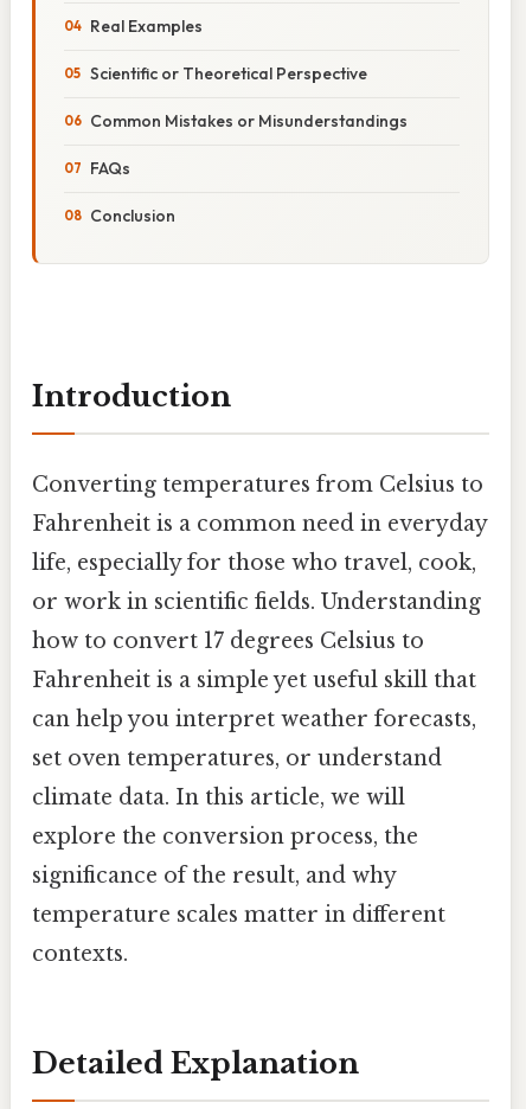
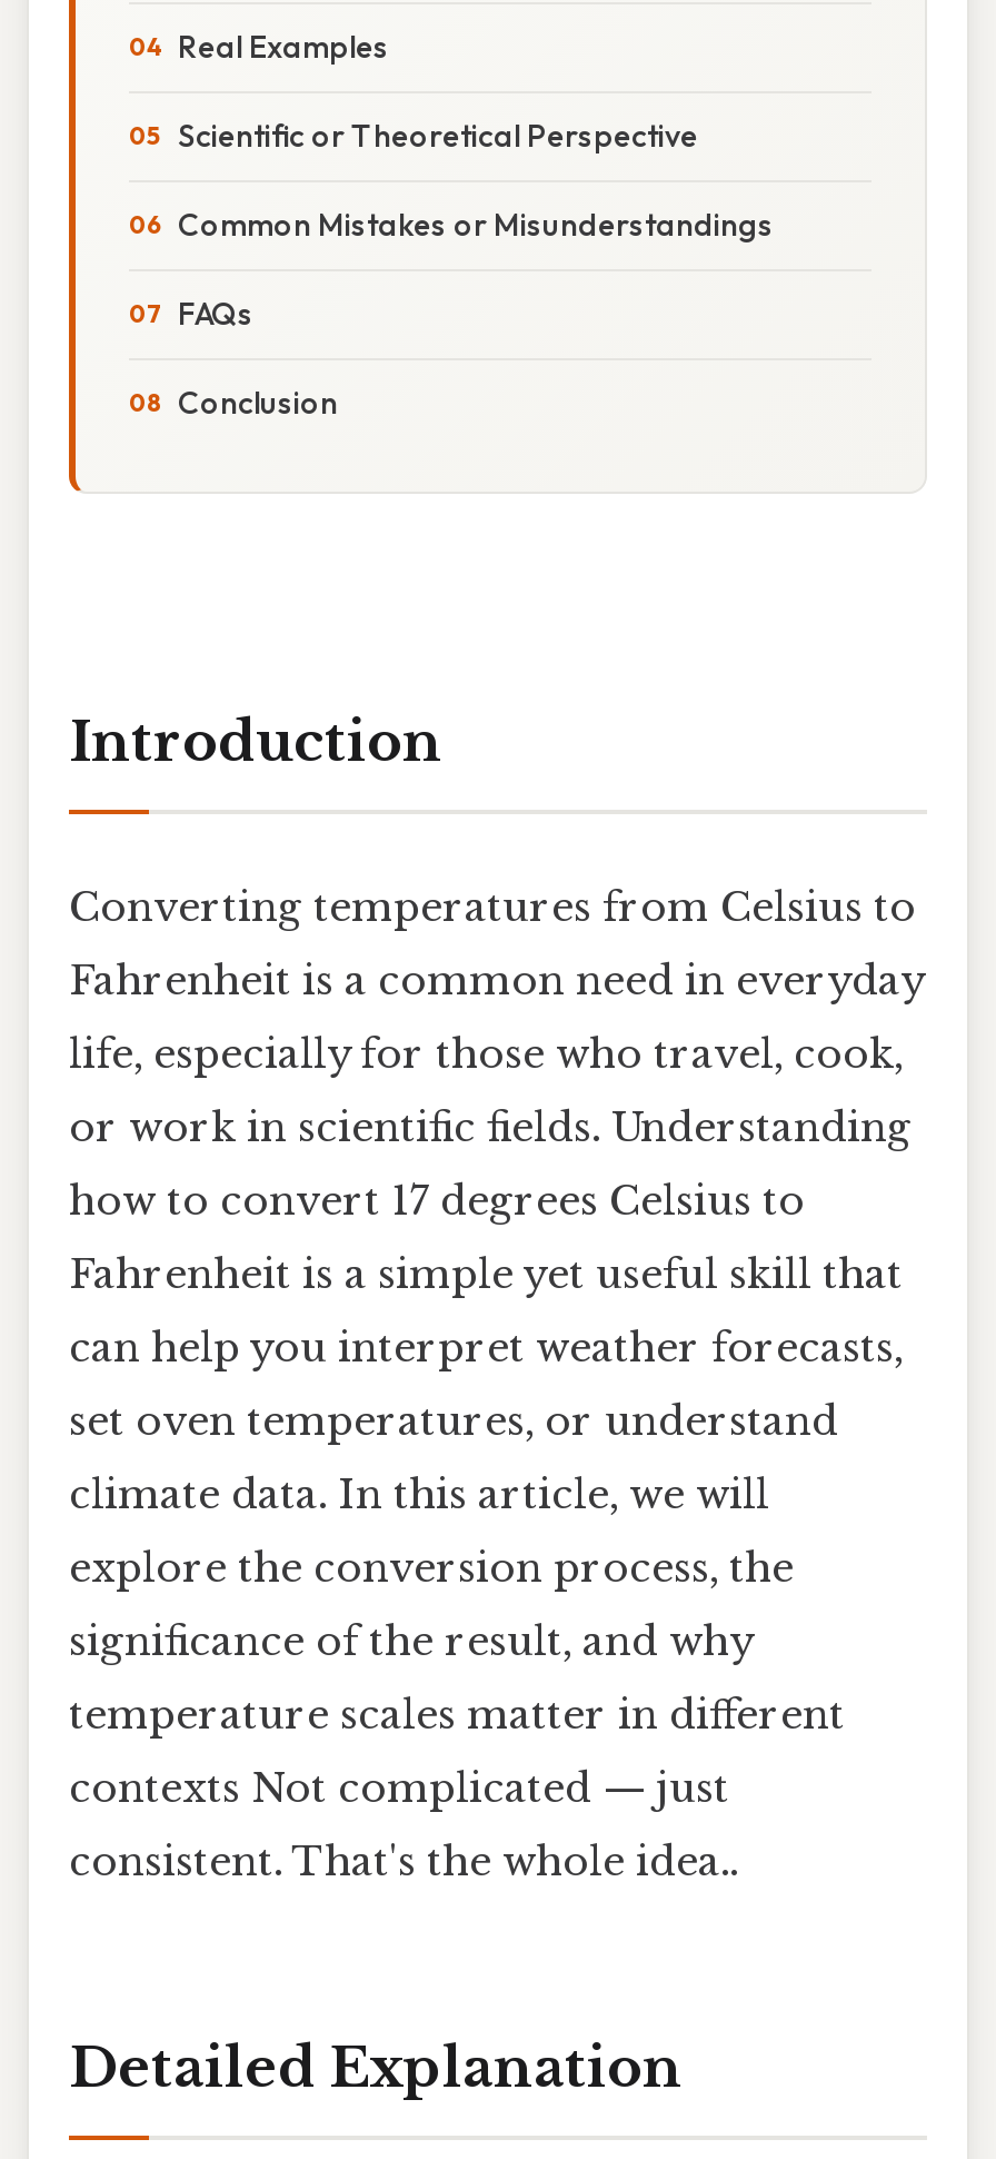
[32,941,128,967] contexts. -> [69,1764,738,1886] contexts Not complicated — just | consistent. That's the whole idea..

